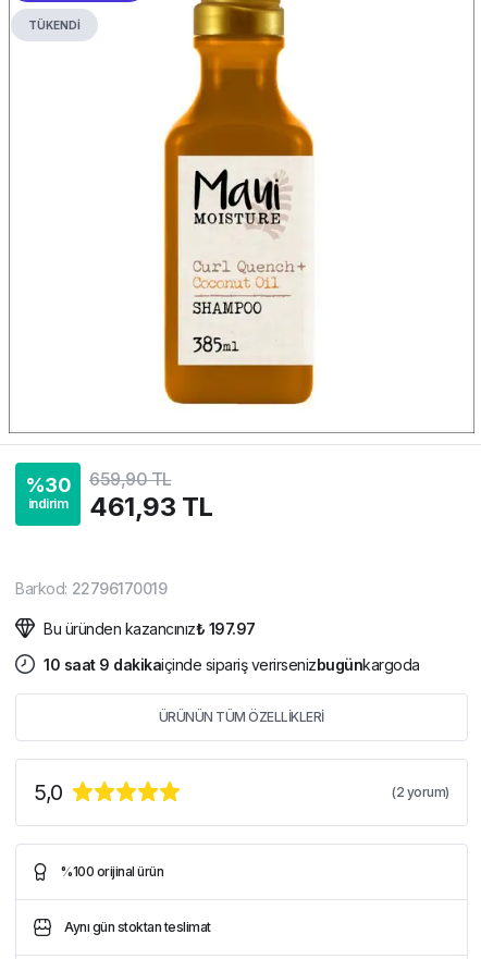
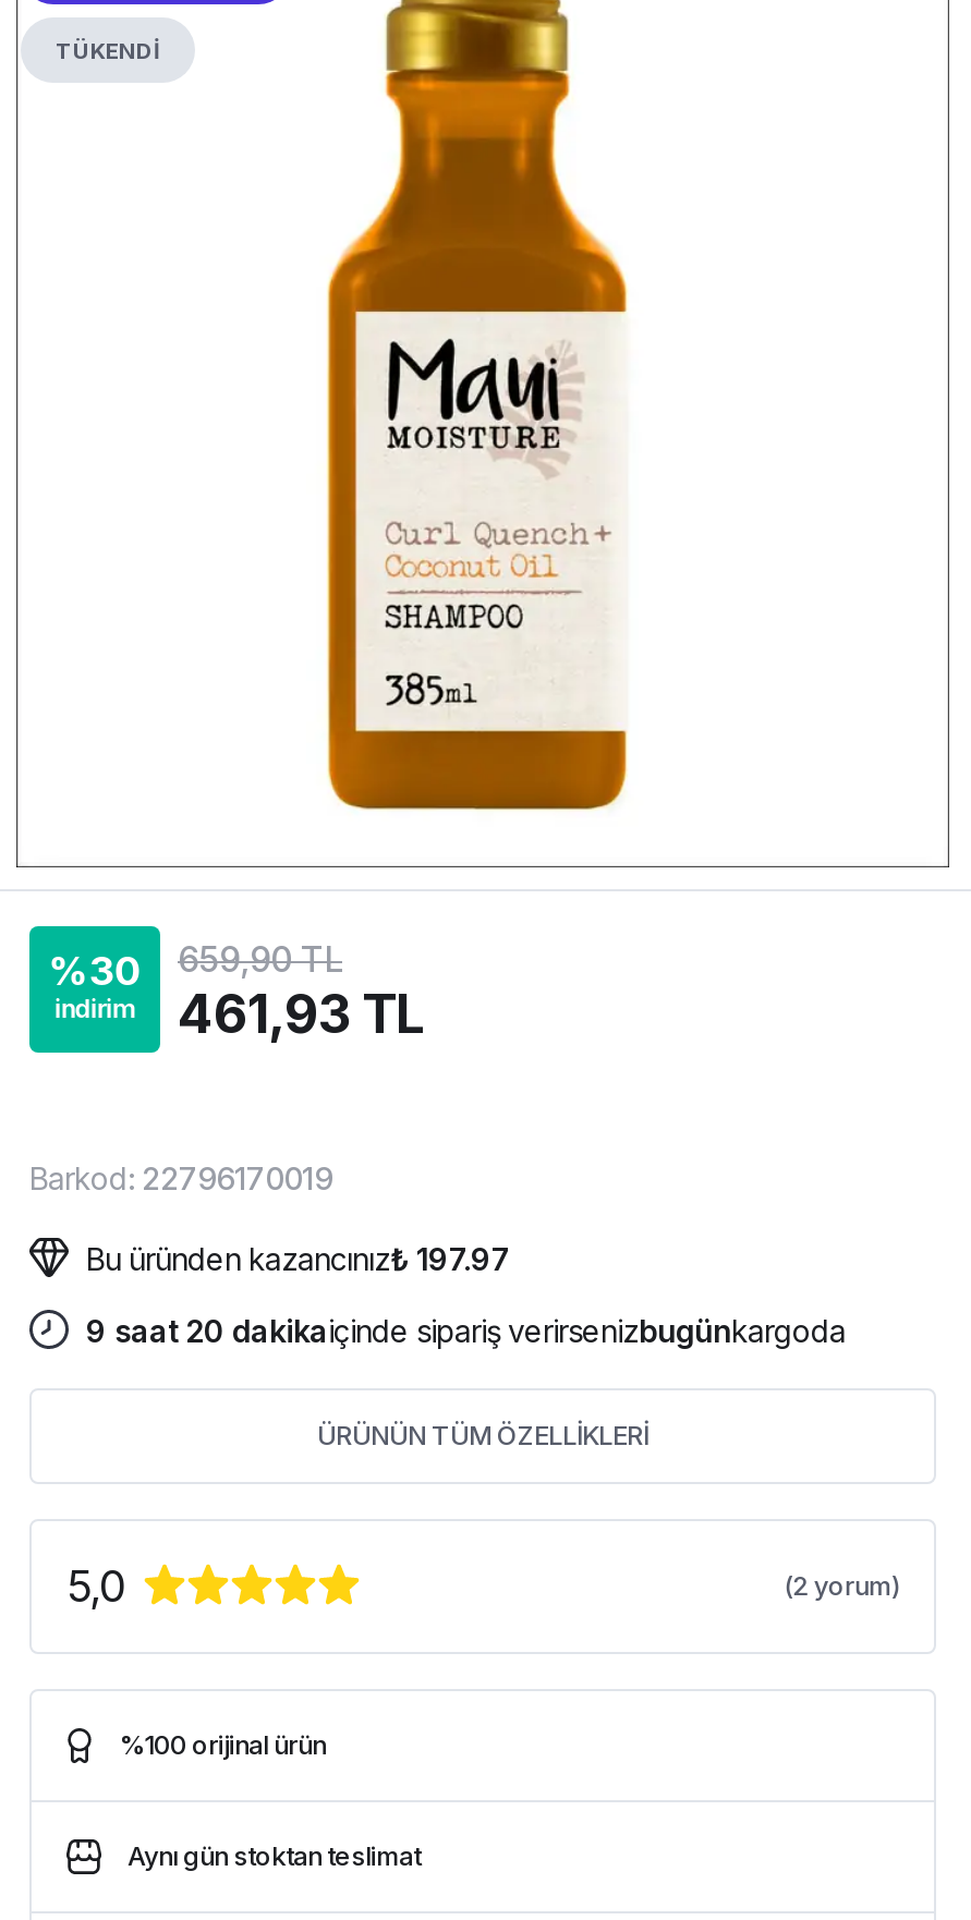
[44,655,420,674] 10 saat 9 dakikaiçinde sipariş verirsenizbugünkargoda -> [86,1312,846,1349] 9 saat 20 dakikaiçinde sipariş verirsenizbugünkargoda

